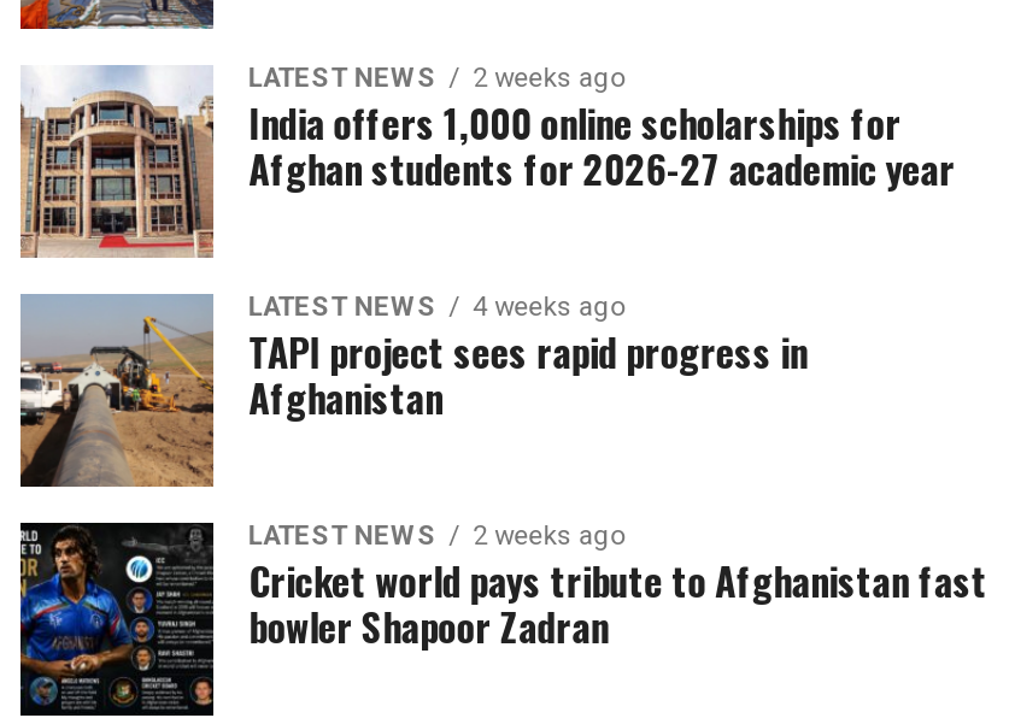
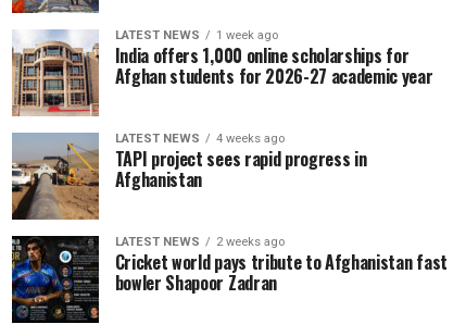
[249,63,625,94] LATEST NEWS 2 weeks ago -> [115,28,278,42] LATEST NEWS 1 week ago

